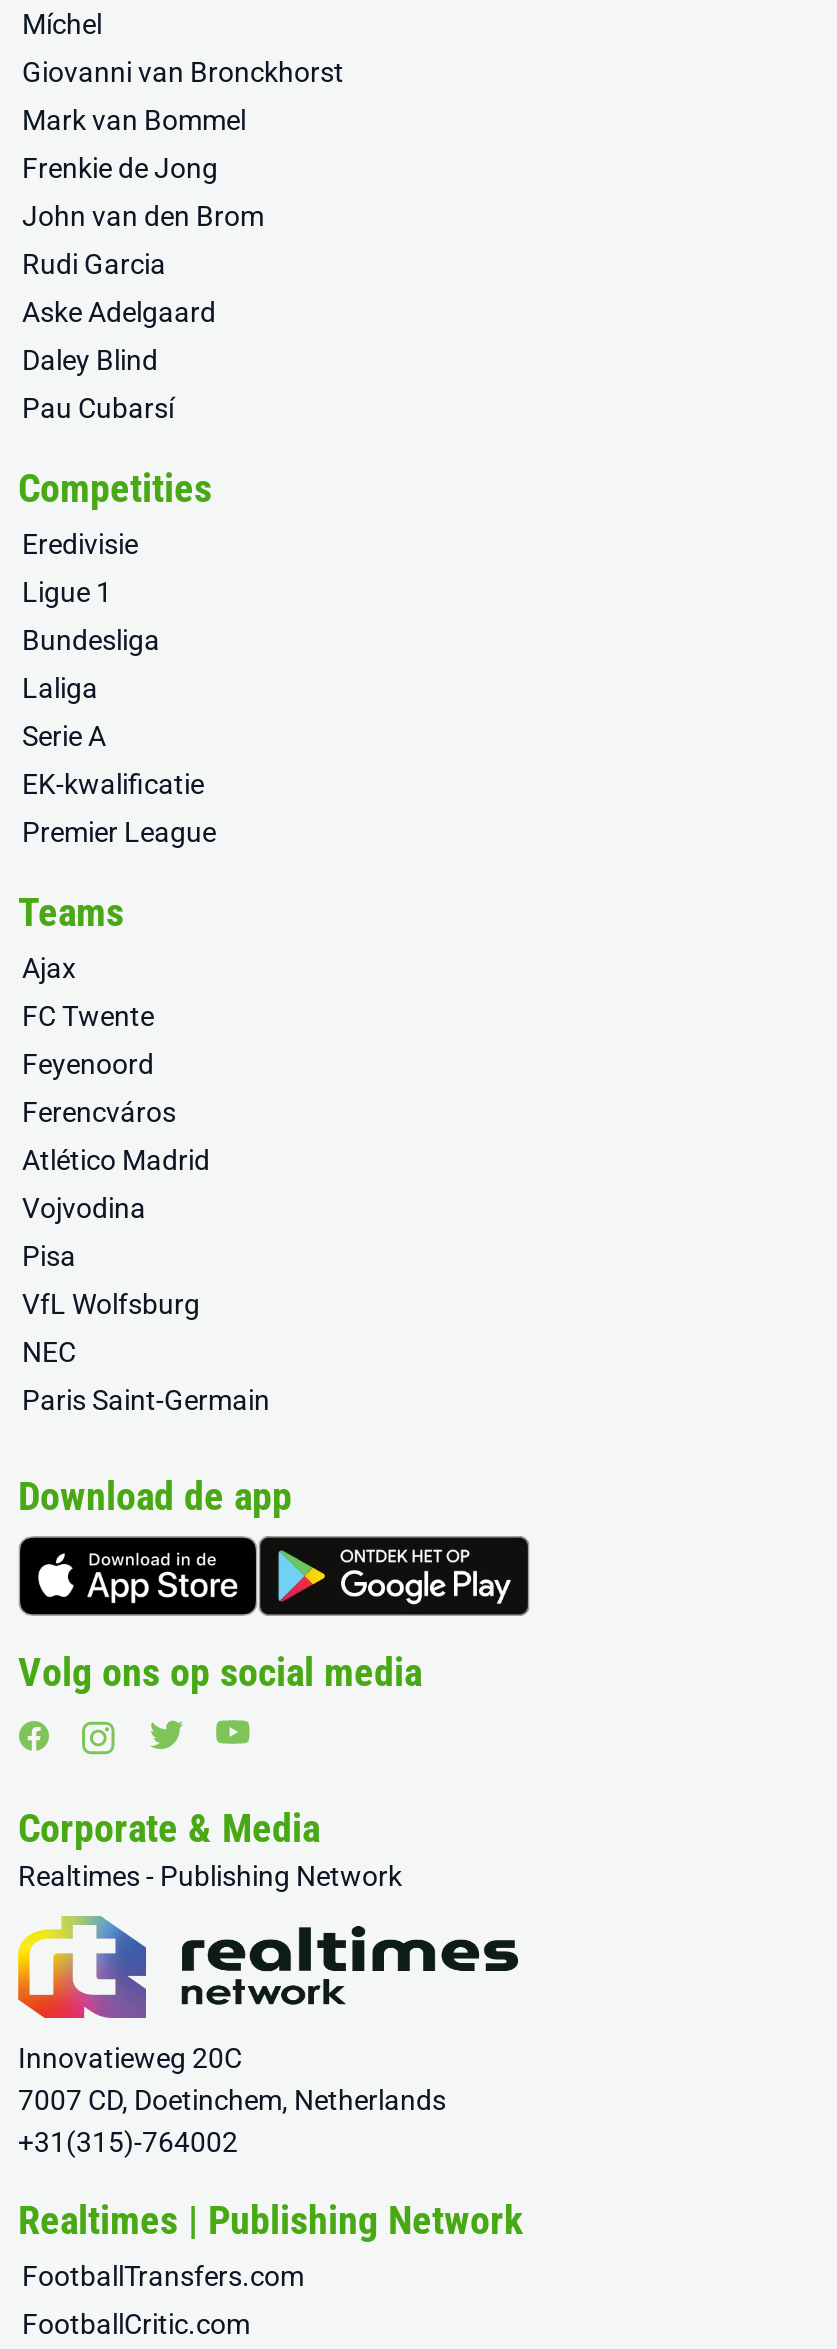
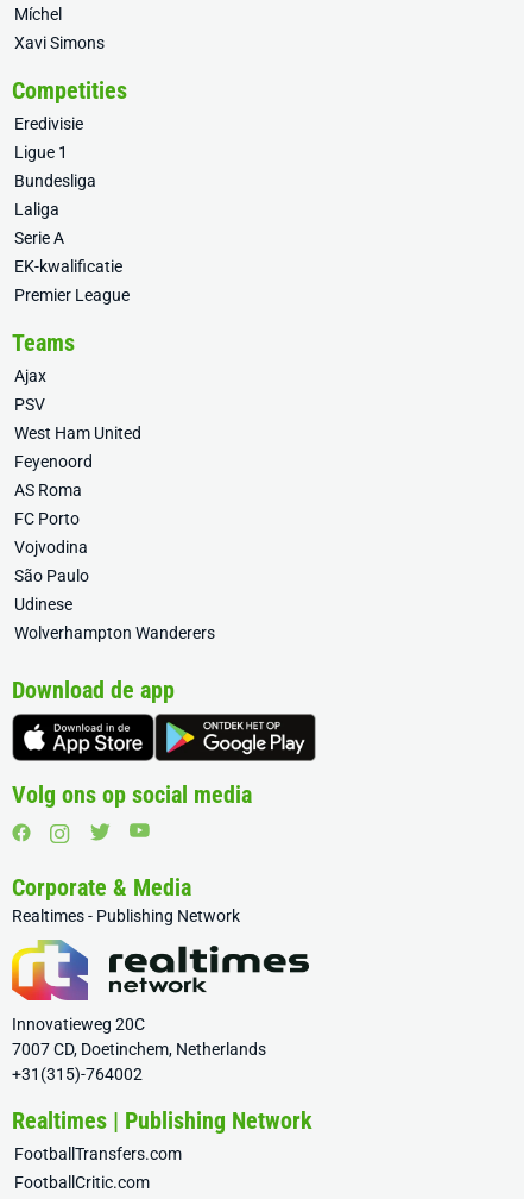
[22,57,344,425] Giovanni van Bronckhorst | Mark van Bommel | Frenkie de Jong | John van den Brom | Rudi Garcia | Aske Adelgaard | Daley Blind | Pau Cubarsí -> [14,34,105,53] Xavi Simons
[22,1001,154,1033] FC Twente -> [14,395,141,443] PSV | West Ham United
[22,1097,176,1129] Ferencváros -> [14,481,82,500] AS Roma
[22,1145,210,1177] Atlético Madrid -> [14,509,80,528] FC Porto
[22,1241,270,1417] Pisa | VfL Wolfsburg | NEC | Paris Saint-Germain -> [14,567,215,643] São Paulo | Udinese | Wolverhampton Wanderers

